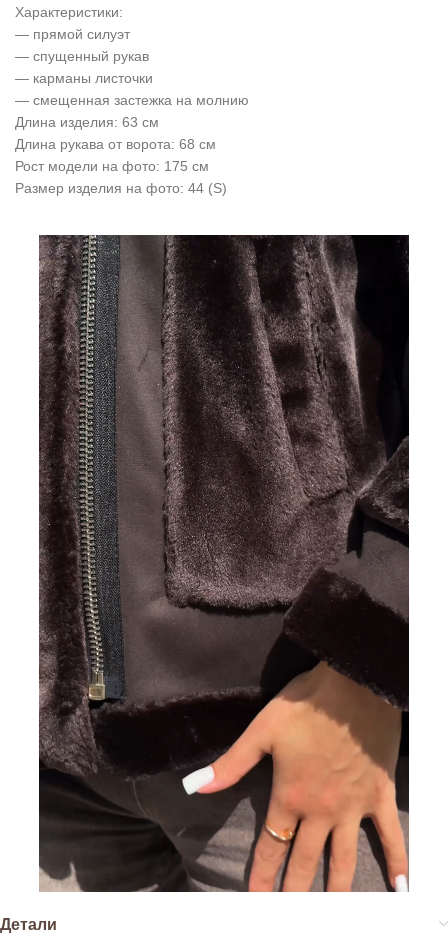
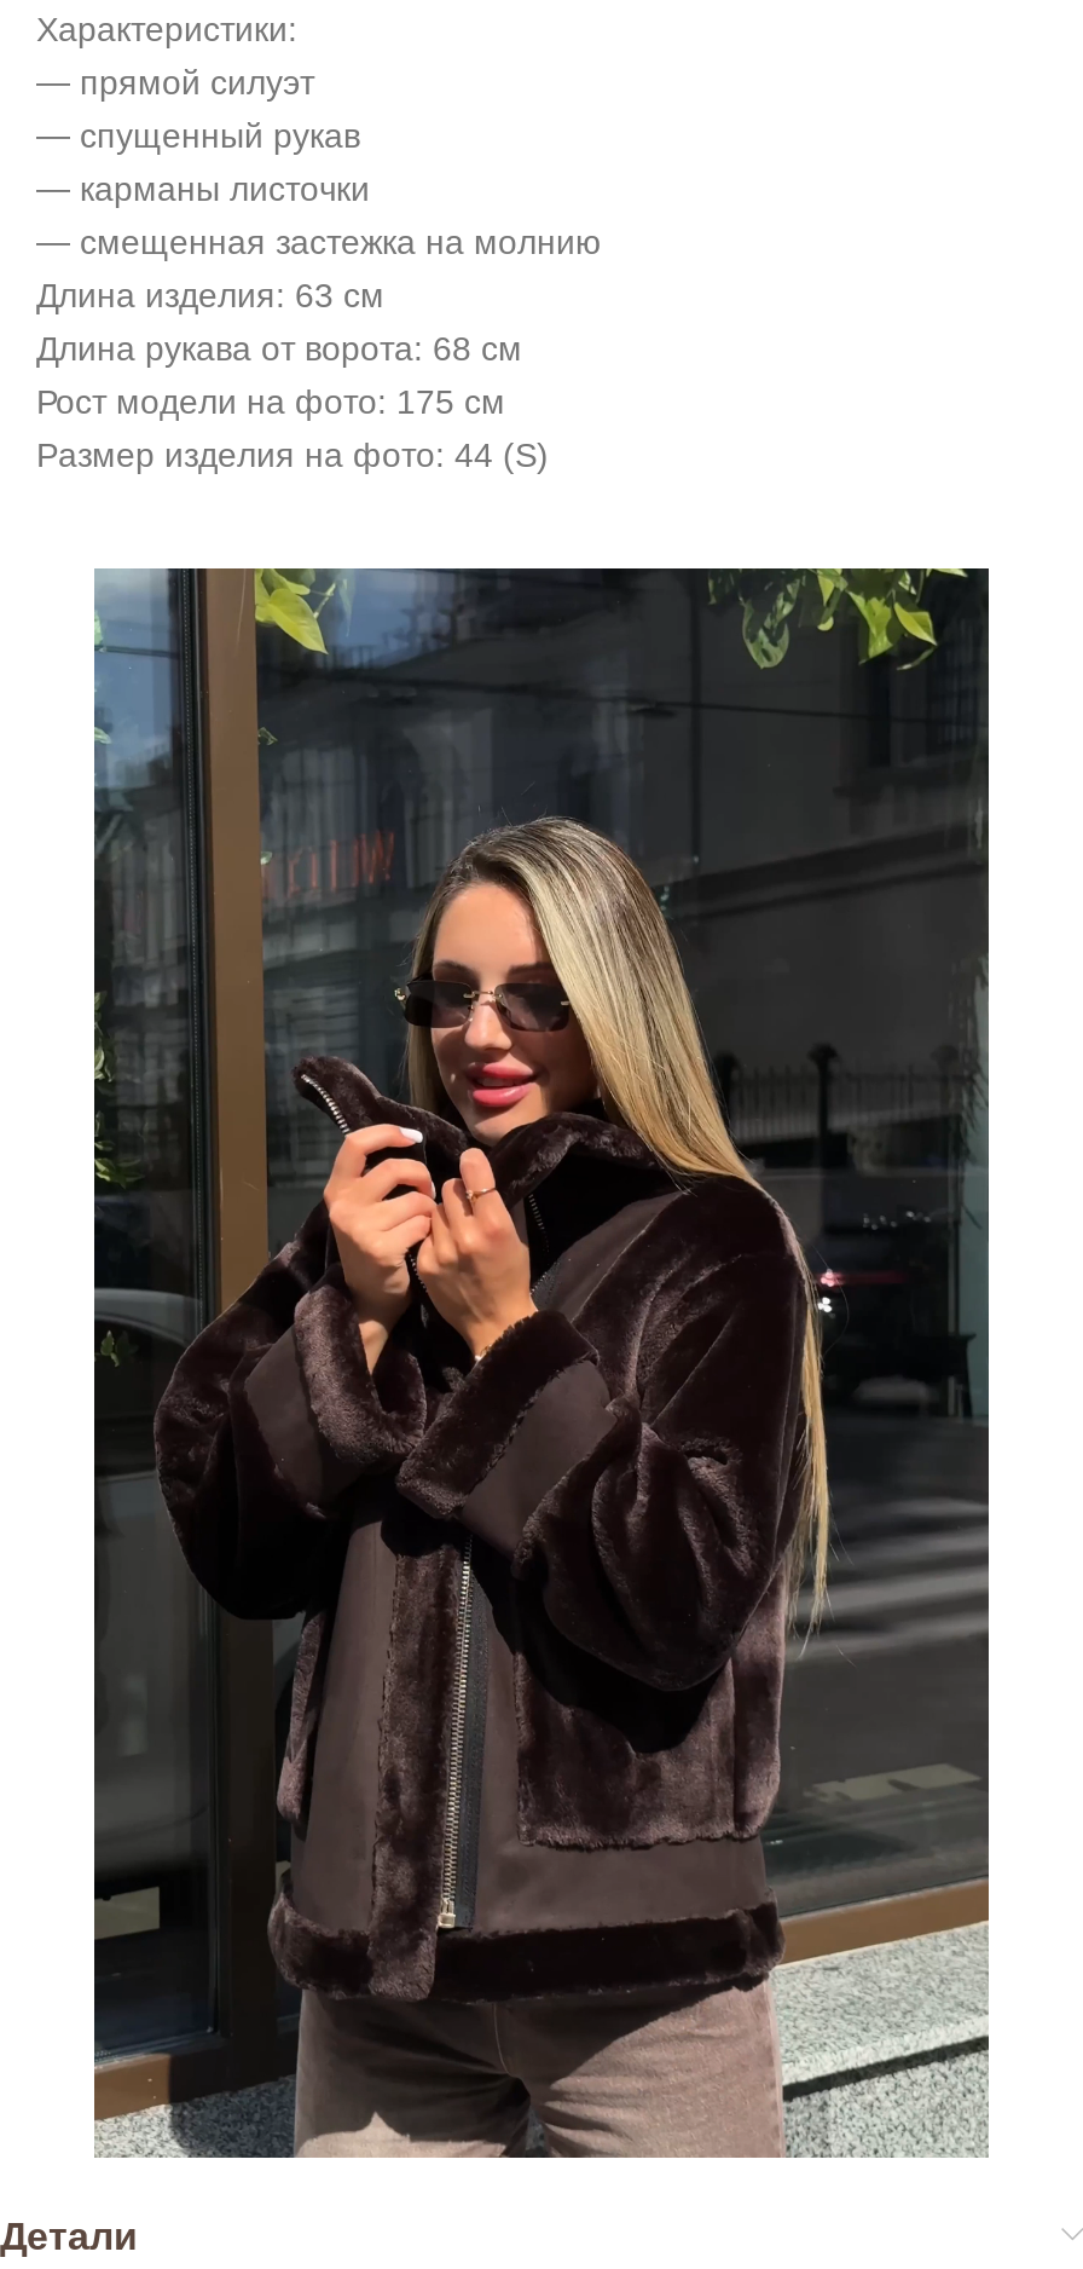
[39,234,410,893] [image] -> [92,566,991,2158] [image]

